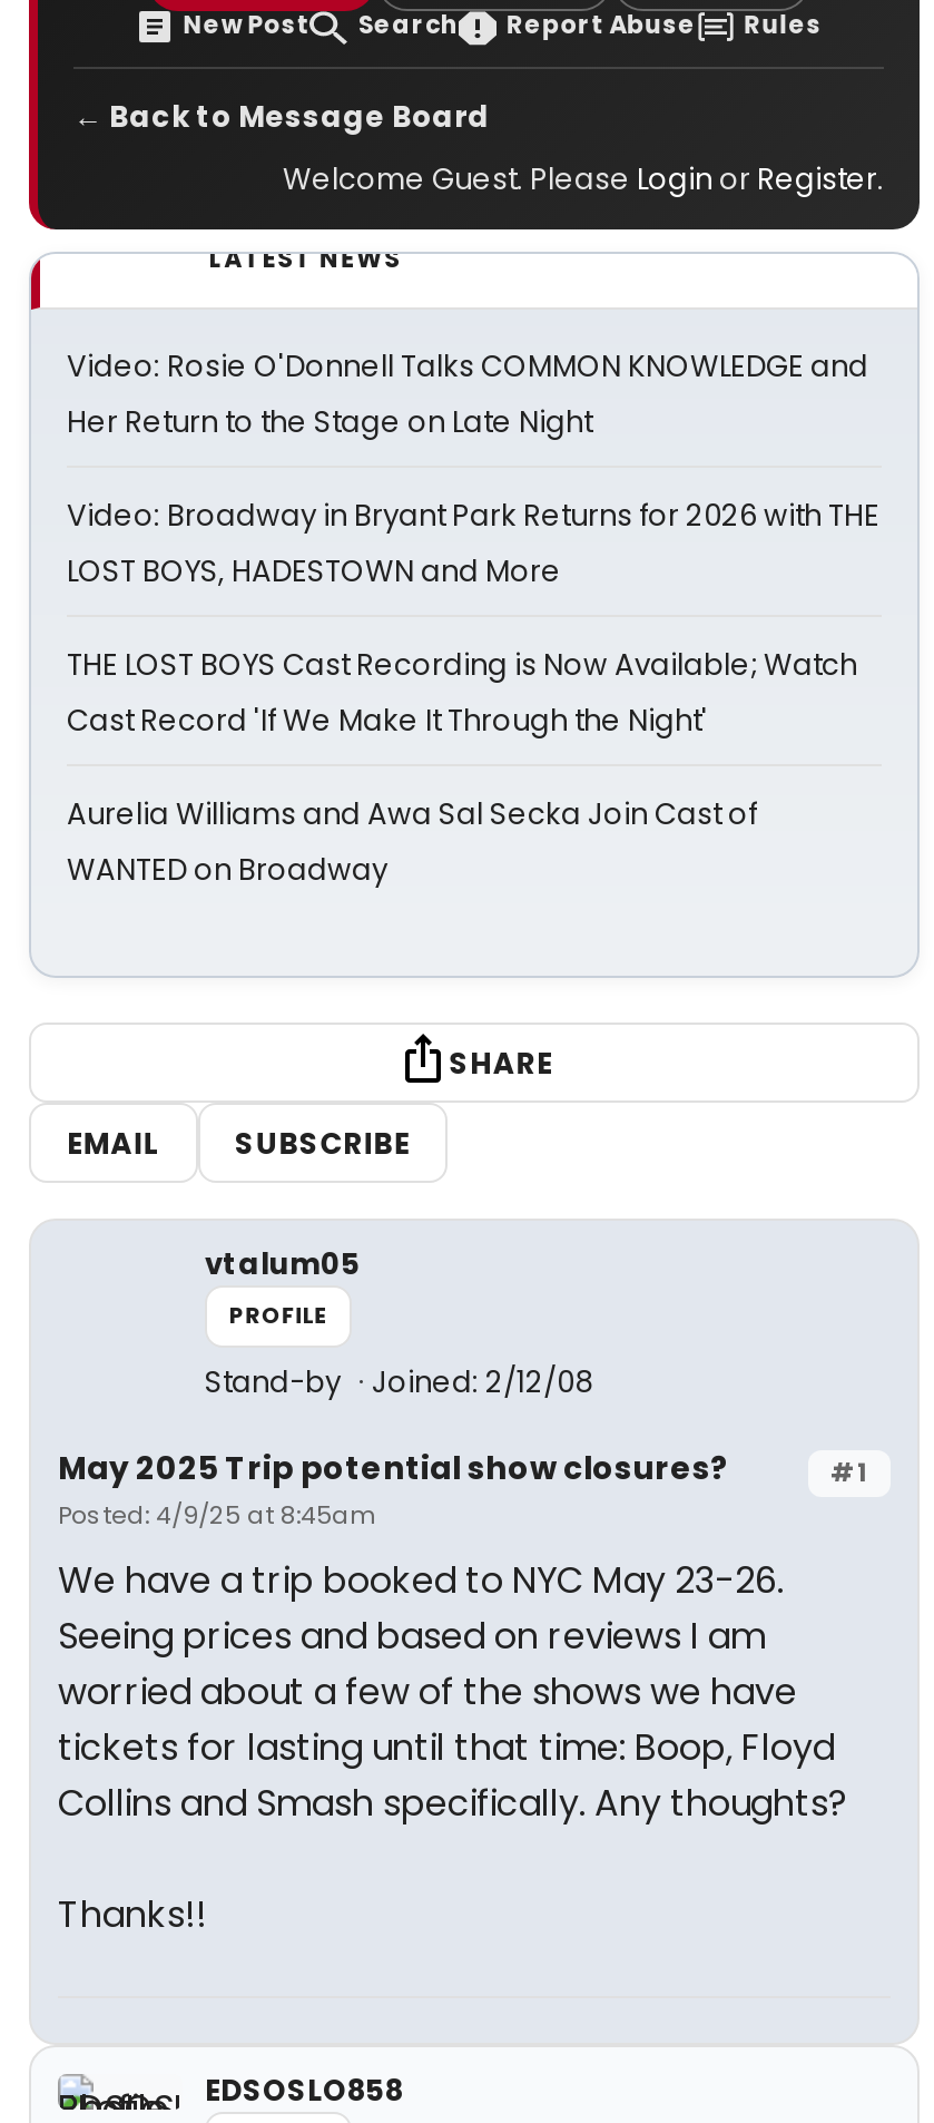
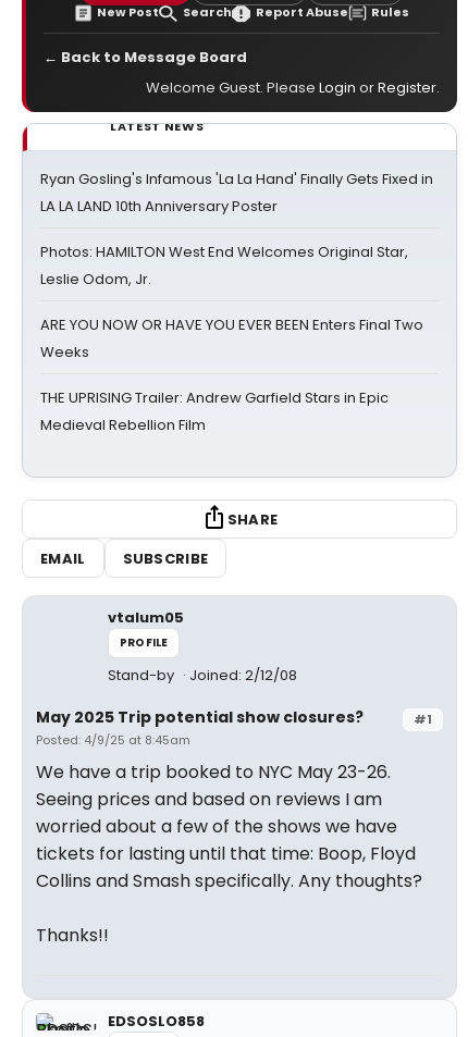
[67,345,868,443] Video: Rosie O'Donnell Talks COMMON KNOWLEDGE and | Her Return to the Stage on Late Night -> [40,169,433,217] Ryan Gosling's Infamous 'La La Hand' Finally Gets Fixed in | LA LA LAND 10th Anniversary Poster
[67,495,879,593] Video: Broadway in Bryant Park Returns for 2026 with THE | LOST BOYS, HADESTOWN and More -> [40,242,408,289] Photos: HAMILTON West End Welcomes Original Star, | Leslie Odom, Jr.
[67,644,857,742] THE LOST BOYS Cast Recording is Now Available; Watch | Cast Record 'If We Make It Through the Night' -> [40,314,423,362] ARE YOU NOW OR HAVE YOU EVER BEEN Enters Final Two | Weeks
[67,793,757,891] Aurelia Williams and Awa Sal Secka Join Cast of | WANTED on Broadway -> [40,387,389,435] THE UPRISING Trailer: Andrew Garfield Stars in Epic | Medieval Rebellion Film

